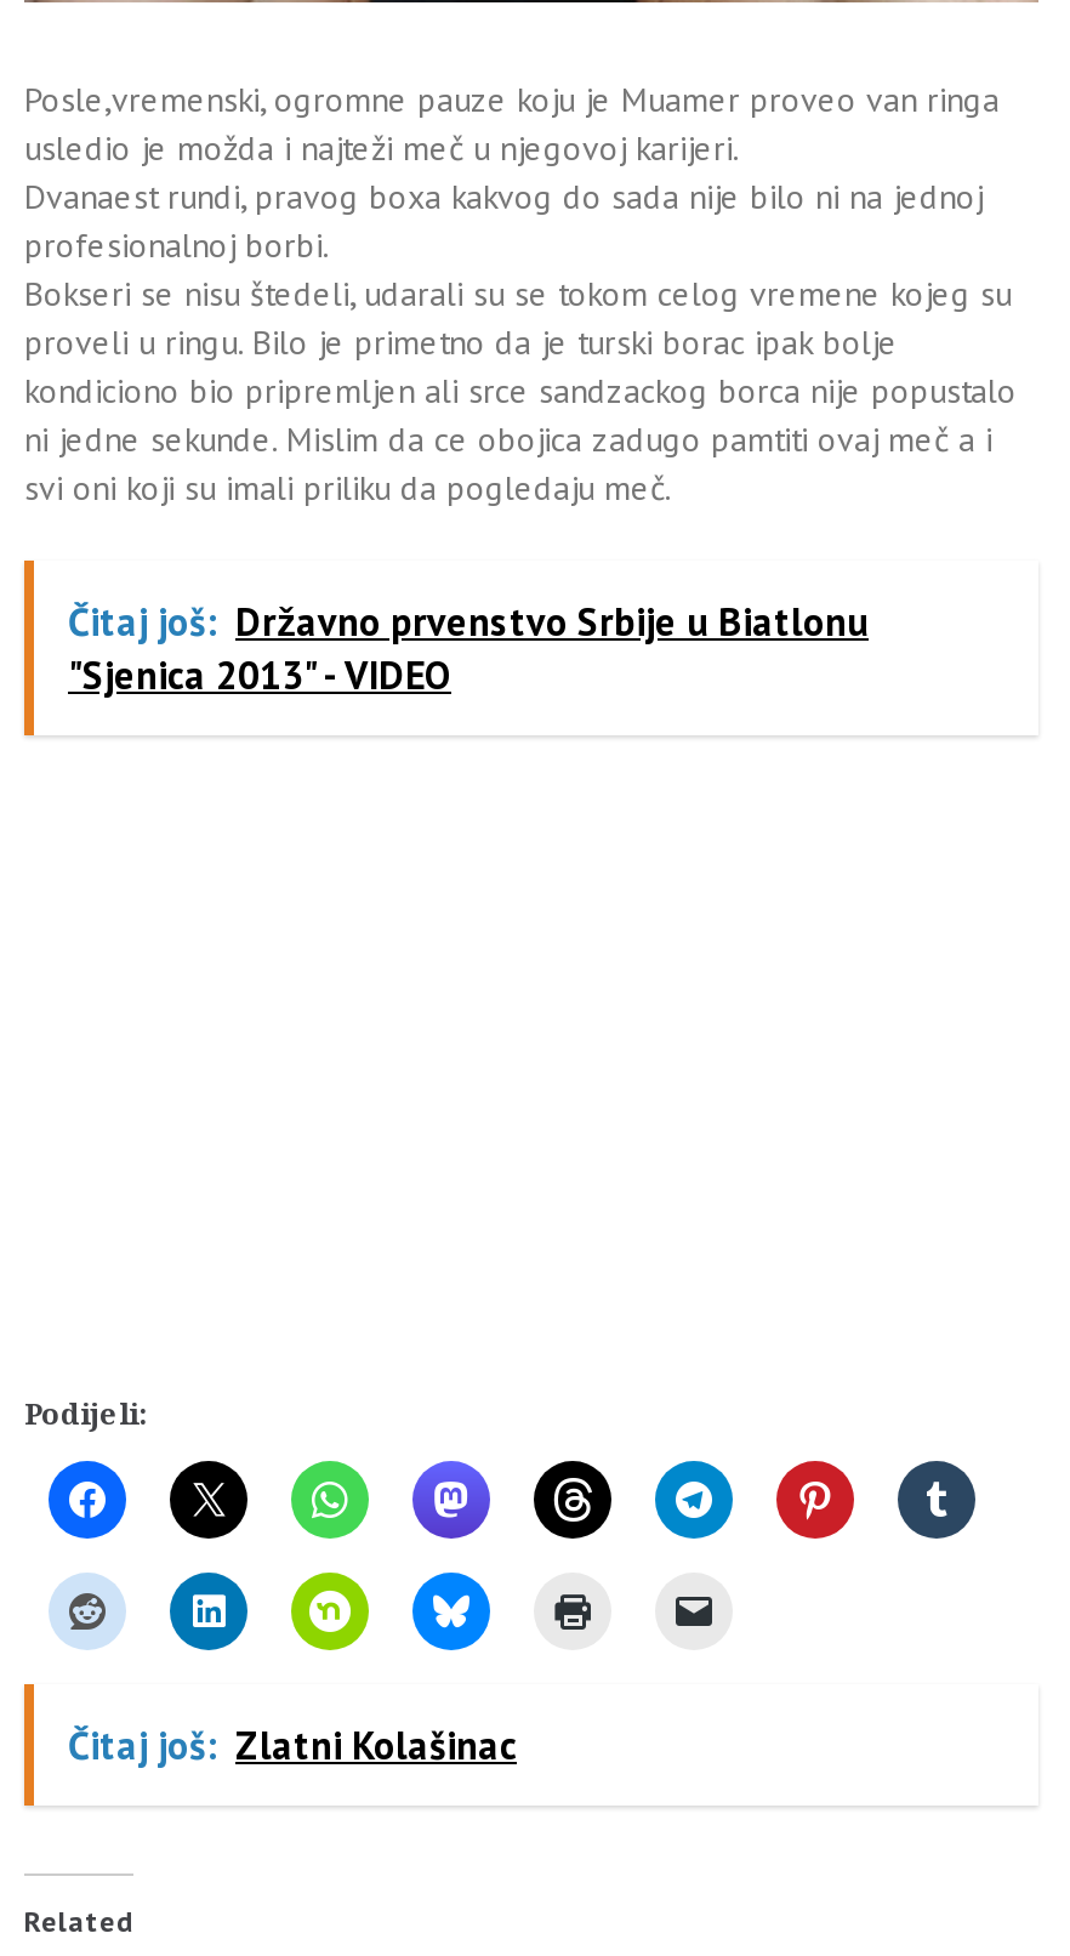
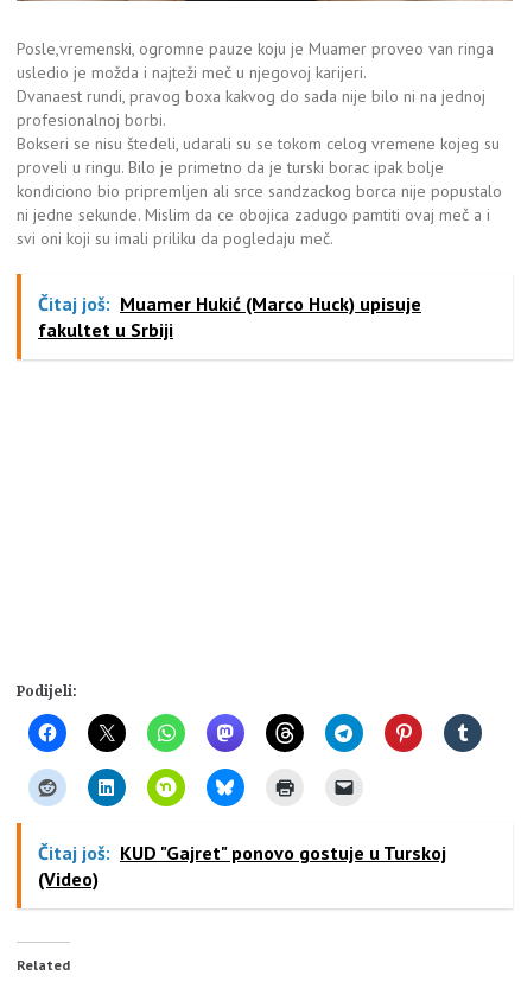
[68,596,869,698] Čitaj još: Državno prvenstvo Srbije u Biatlonu | "Sjenica 2013" - VIDEO -> [38,291,421,341] Čitaj još: Muamer Hukić (Marco Huck) upisuje | fakultet u Srbiji
[68,1721,517,1769] Čitaj još: Zlatni Kolašinac -> [38,841,446,891] Čitaj još: KUD "Gajret" ponovo gostuje u Turskoj | (Video)

